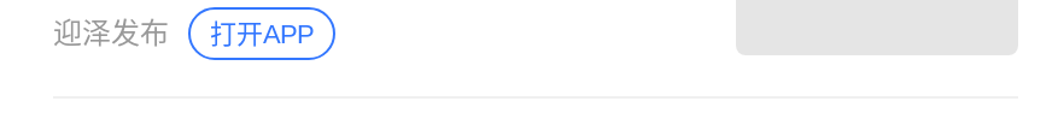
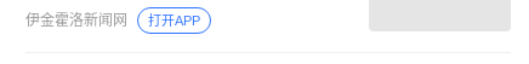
[53,17,169,50] 迎泽发布 -> [25,12,127,29] 伊金霍洛新闻网

